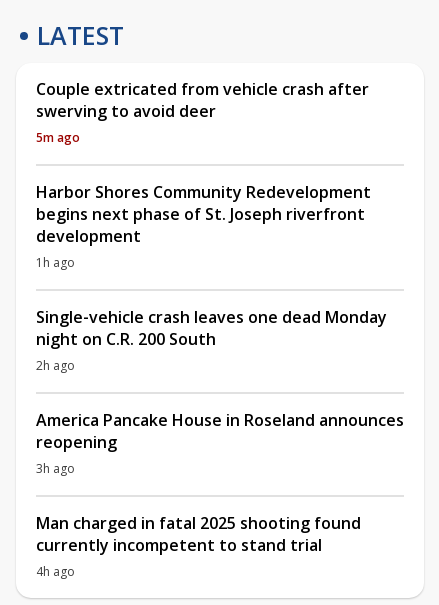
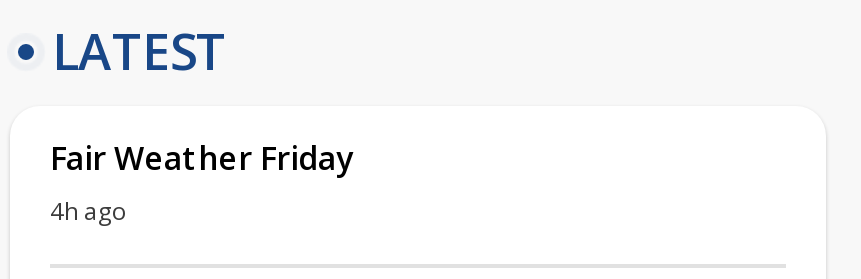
[36,78,404,556] Couple extricated from vehicle crash after | swerving to avoid deer | 5m ago | Harbor Shores Community Redevelopment | begins next phase of St. Joseph riverfront | development | 1h ago | Single-vehicle crash leaves one dead Monday | night on C.R. 200 South | 2h ago | America Pancake House in Roseland announces | reopening | 3h ago | Man charged in fatal 2025 shooting found | currently incompetent to stand trial -> [50,135,354,179] Fair Weather Friday

